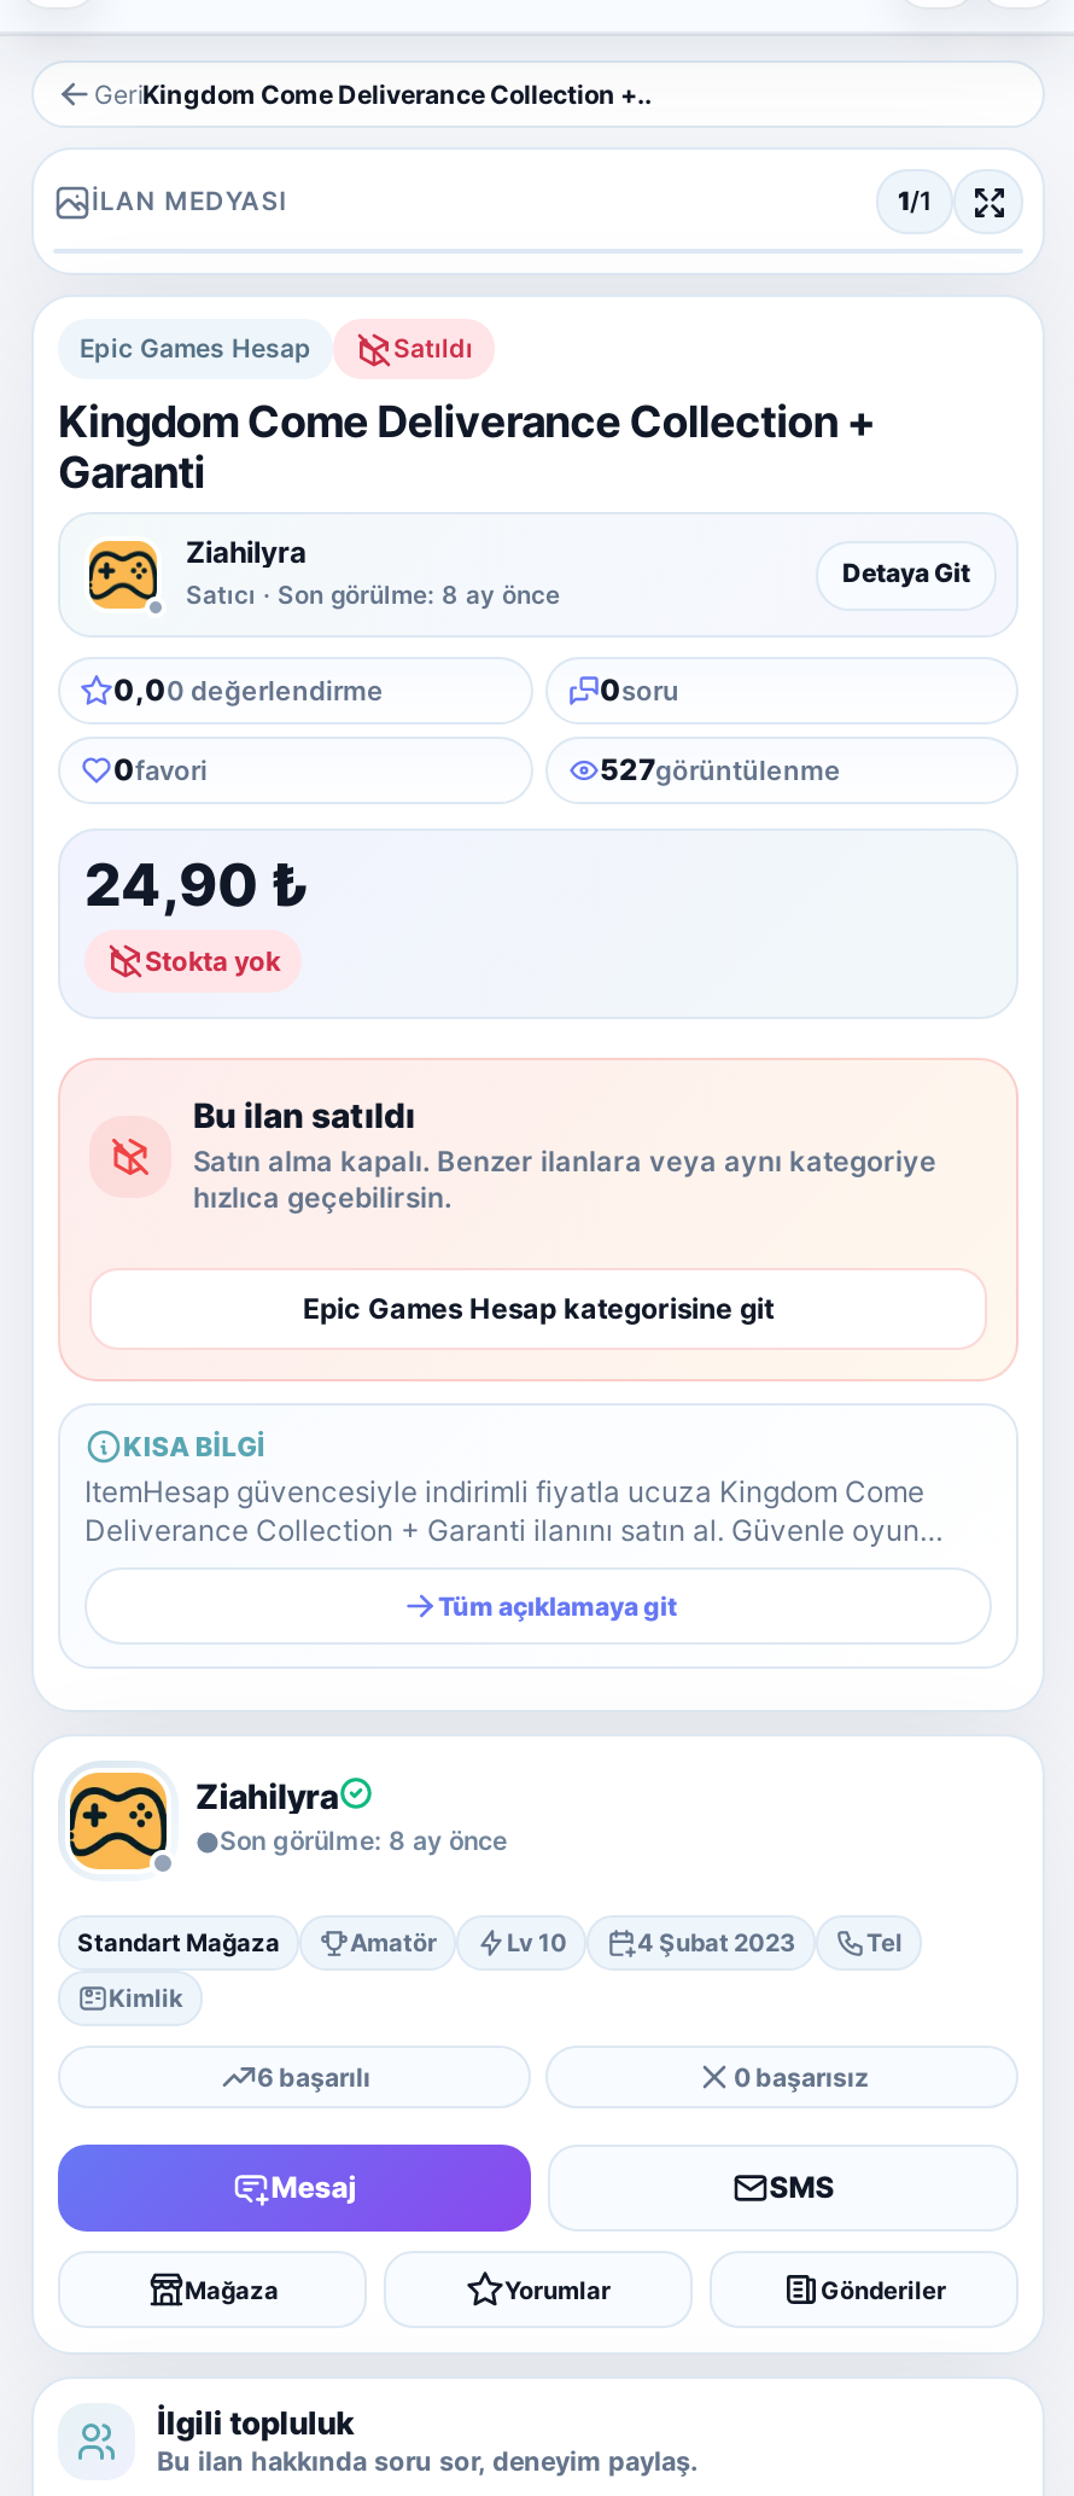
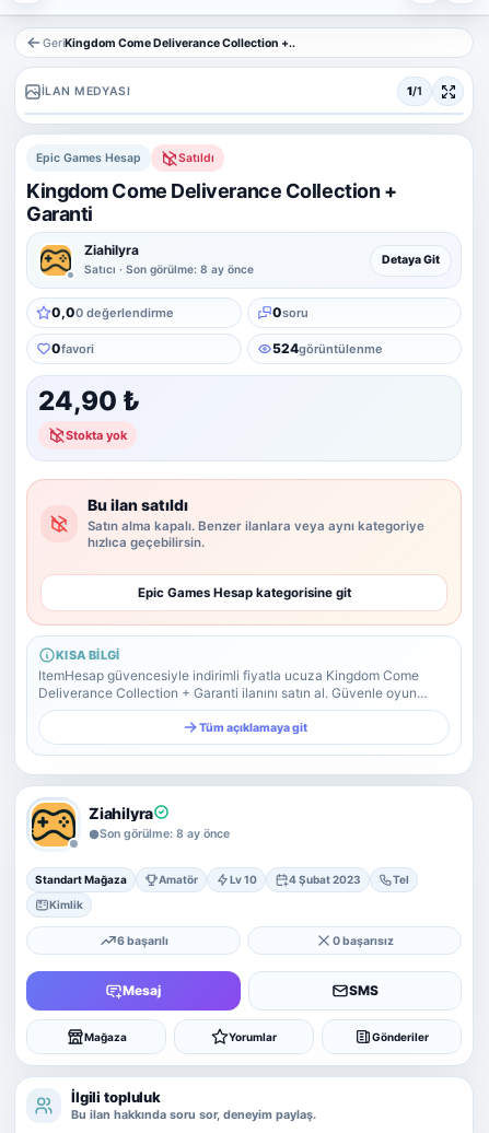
[600,751,841,787] 527görüntülenme -> [272,340,382,357] 524görüntülenme

